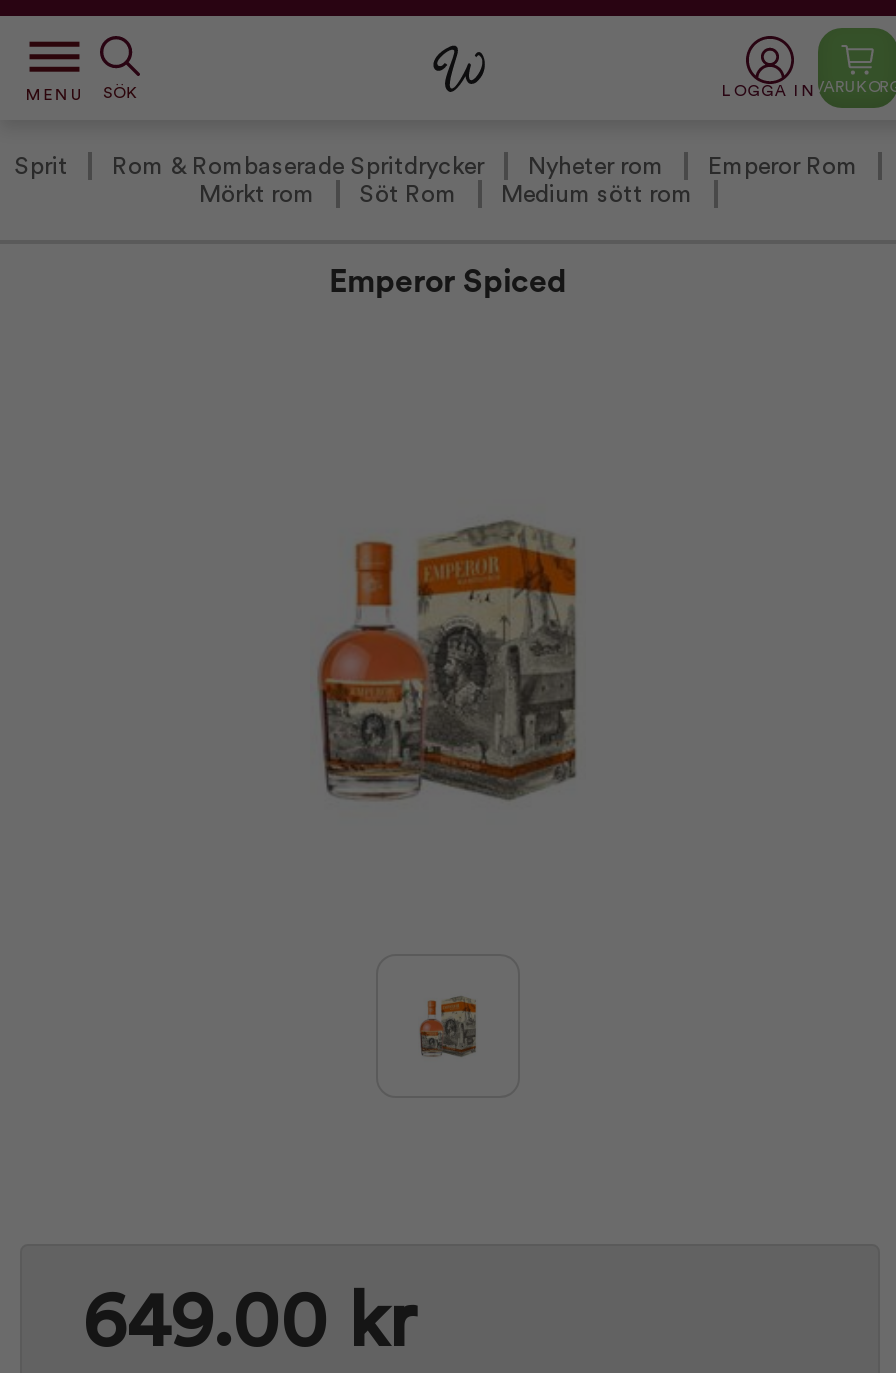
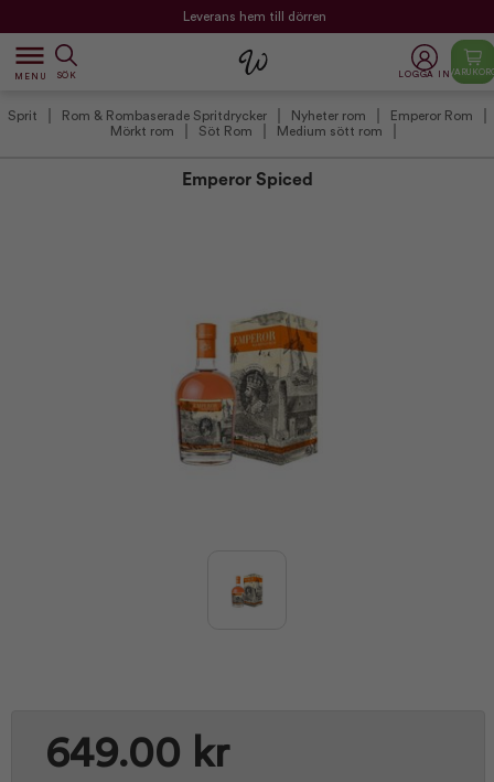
none -> [182,10,326,23] Leverans hem till dörren

